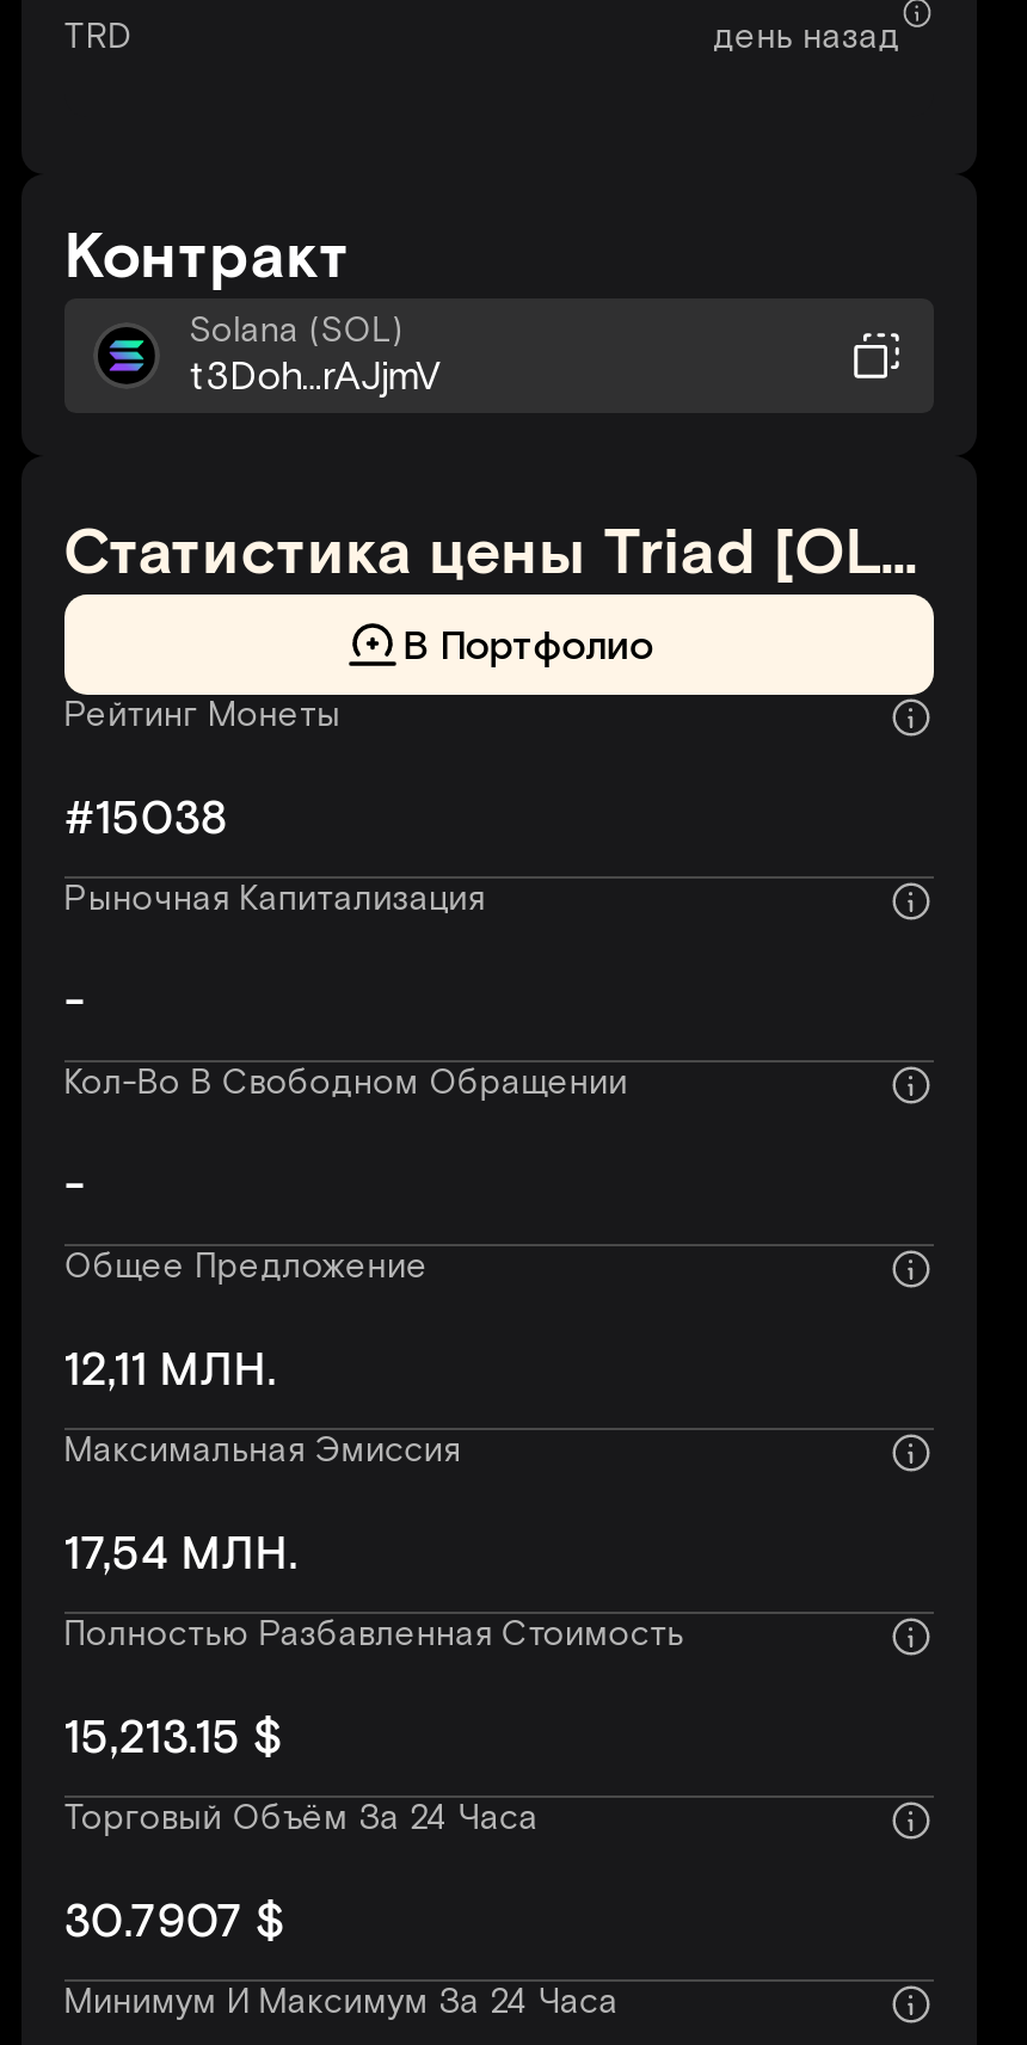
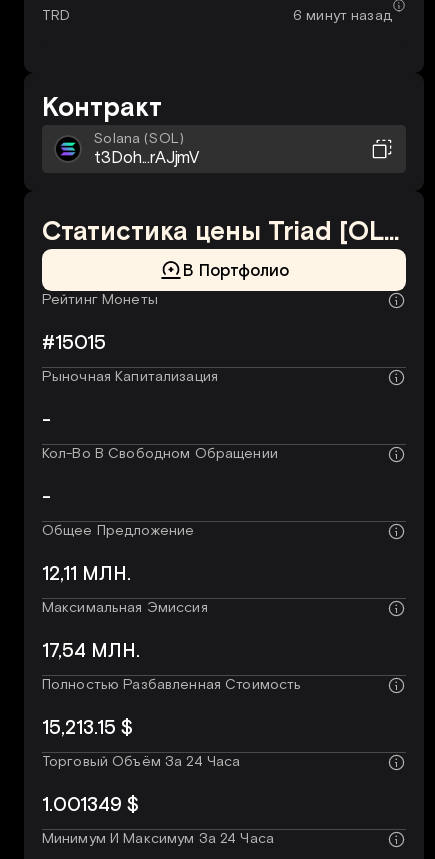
[713,16,900,57] день назад -> [293,7,392,24] 6 минут назад
[64,791,226,848] #15038 -> [42,331,106,355] #15015
[64,1893,284,1951] 30.7907 $ -> [42,793,139,817] 1.001349 $

